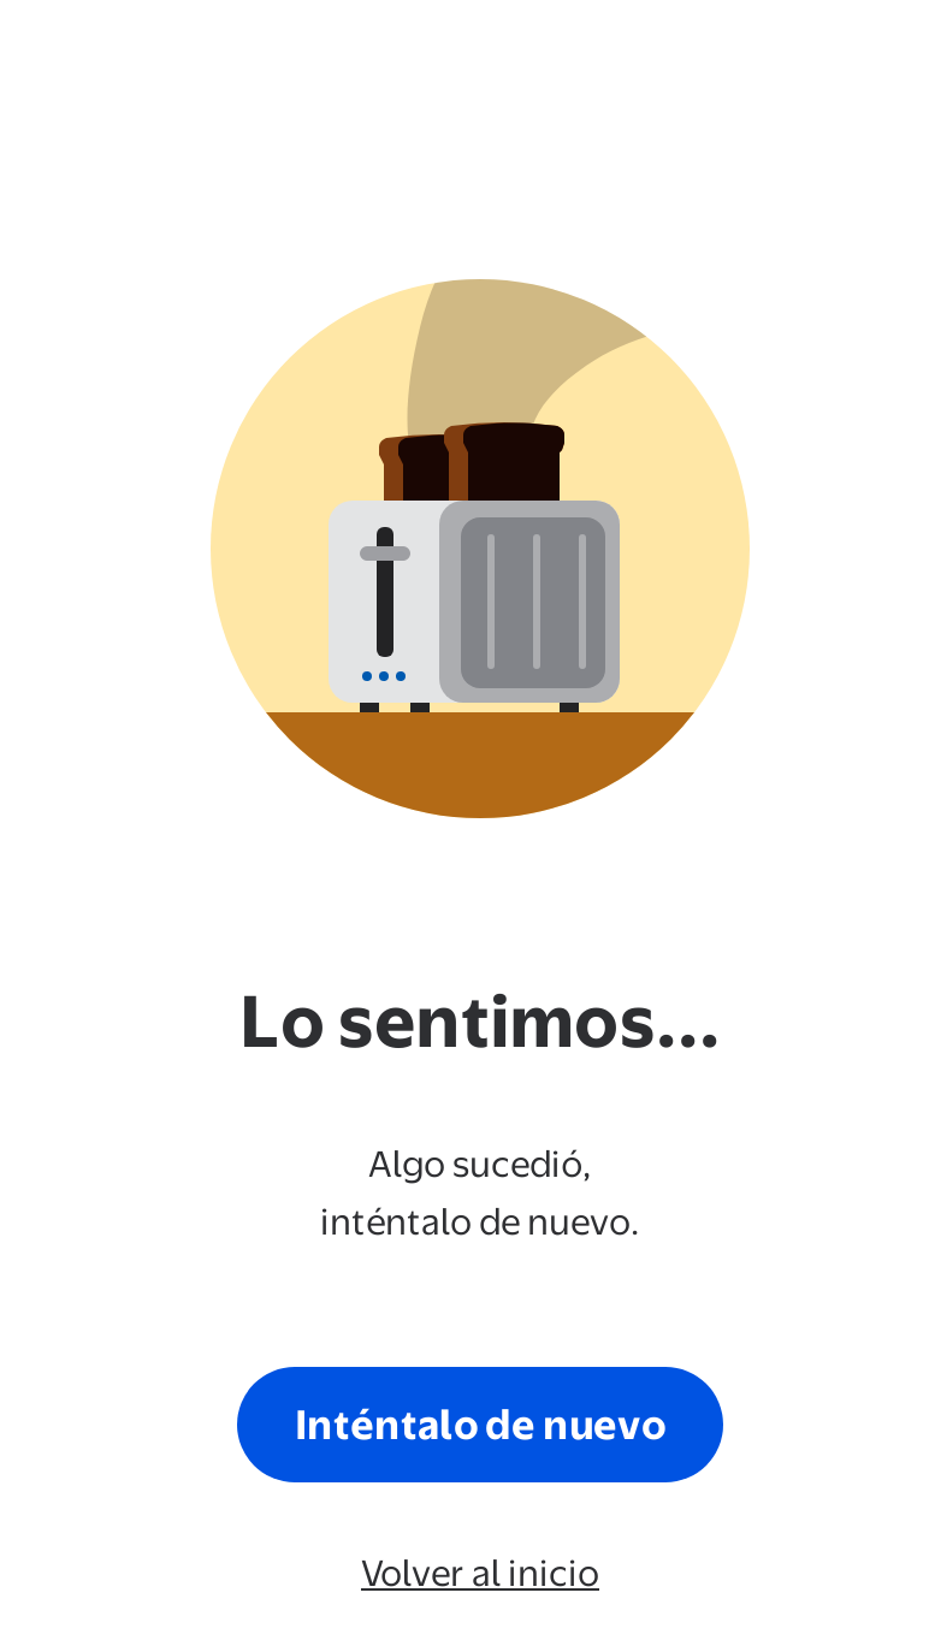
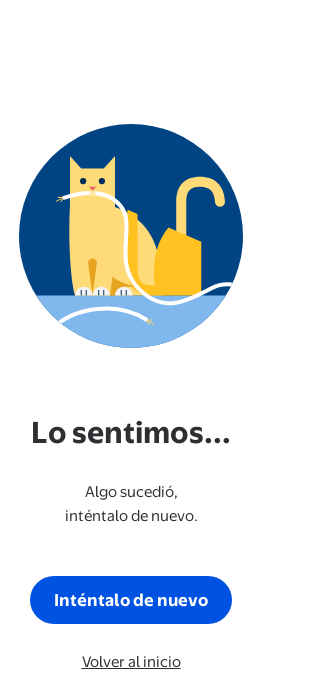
[211,279,750,821] [image] -> [18,123,244,349] [image]

